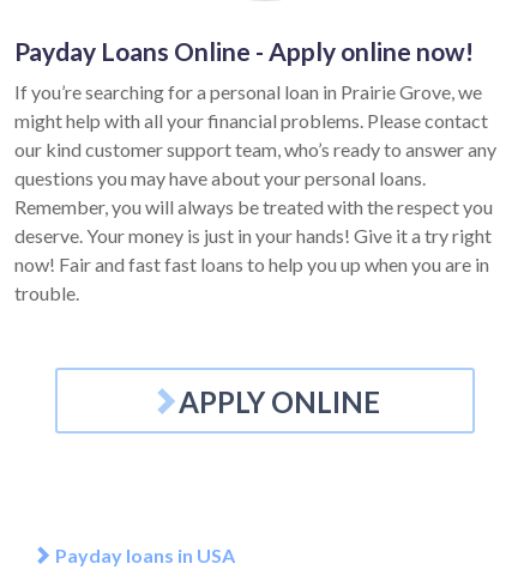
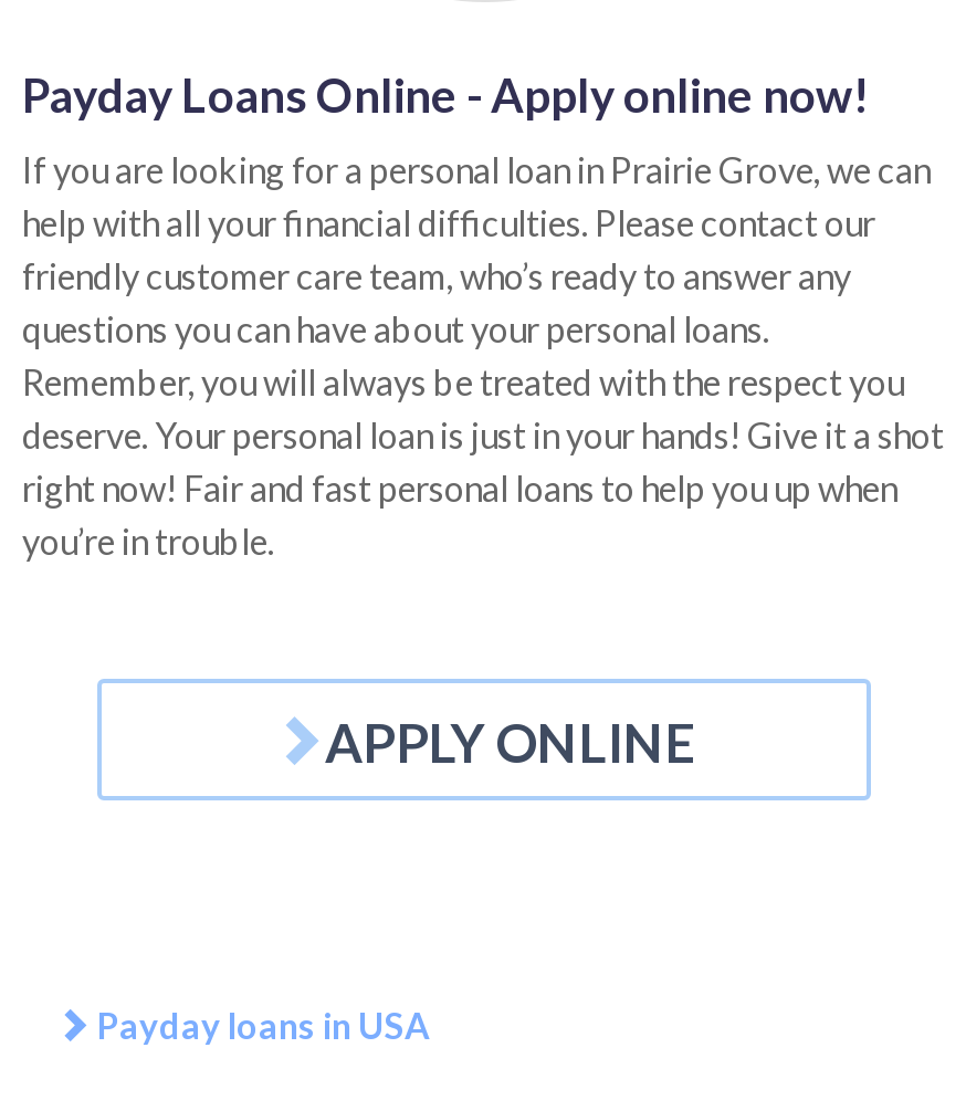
[14,80,496,189] If you’re searching for a personal loan in Prairie Grove, we | might help with all your financial problems. Please contact | our kind customer support team, who’s ready to answer any | questions you may have about your personal loans. -> [22,148,931,349] If you are looking for a personal loan in Prairie Grove, we can | help with all your financial difficulties. Please contact our | friendly customer care team, who’s ready to answer any | questions you can have about your personal loans.
[14,224,492,304] deserve. Your money is just in your hands! Give it a try right | now! Fair and fast fast loans to help you up when you are in | trouble. -> [22,413,944,562] deserve. Your personal loan is just in your hands! Give it a shot | right now! Fair and fast personal loans to help you up when | you’re in trouble.

